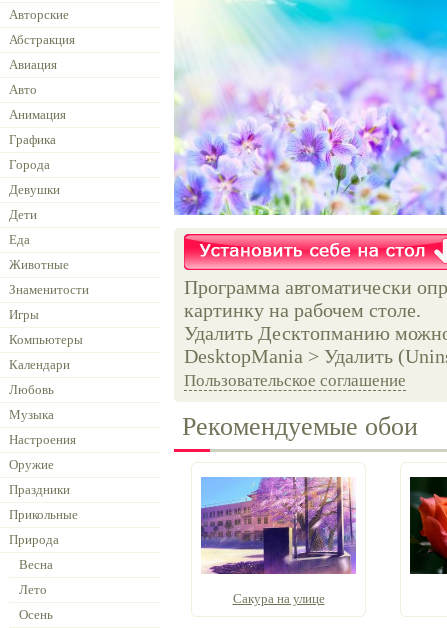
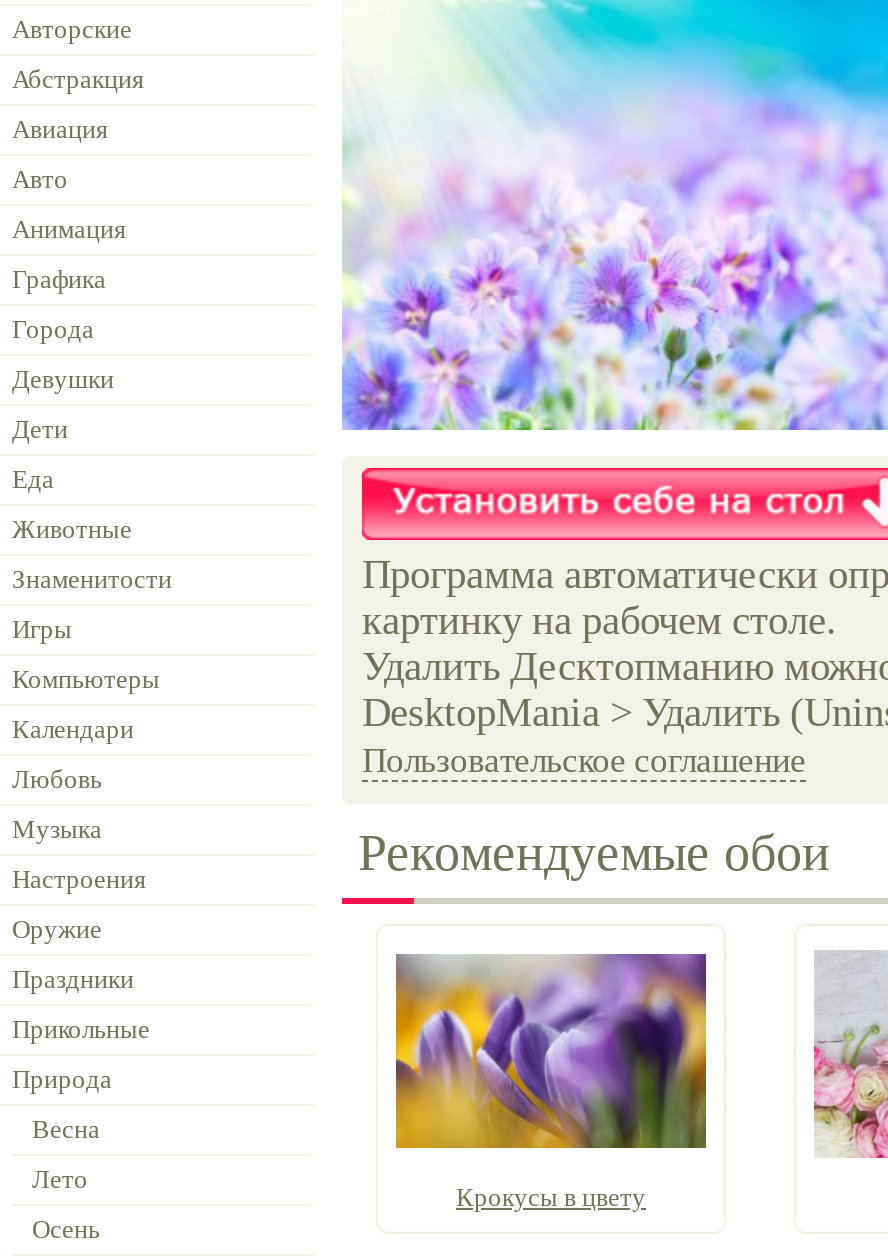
[200,477,357,606] [image] | Сакура на улице -> [394,952,708,1212] [image] | Крокусы в цвету
[409,476,444,579] [image] -> [812,952,882,1160] [image]

